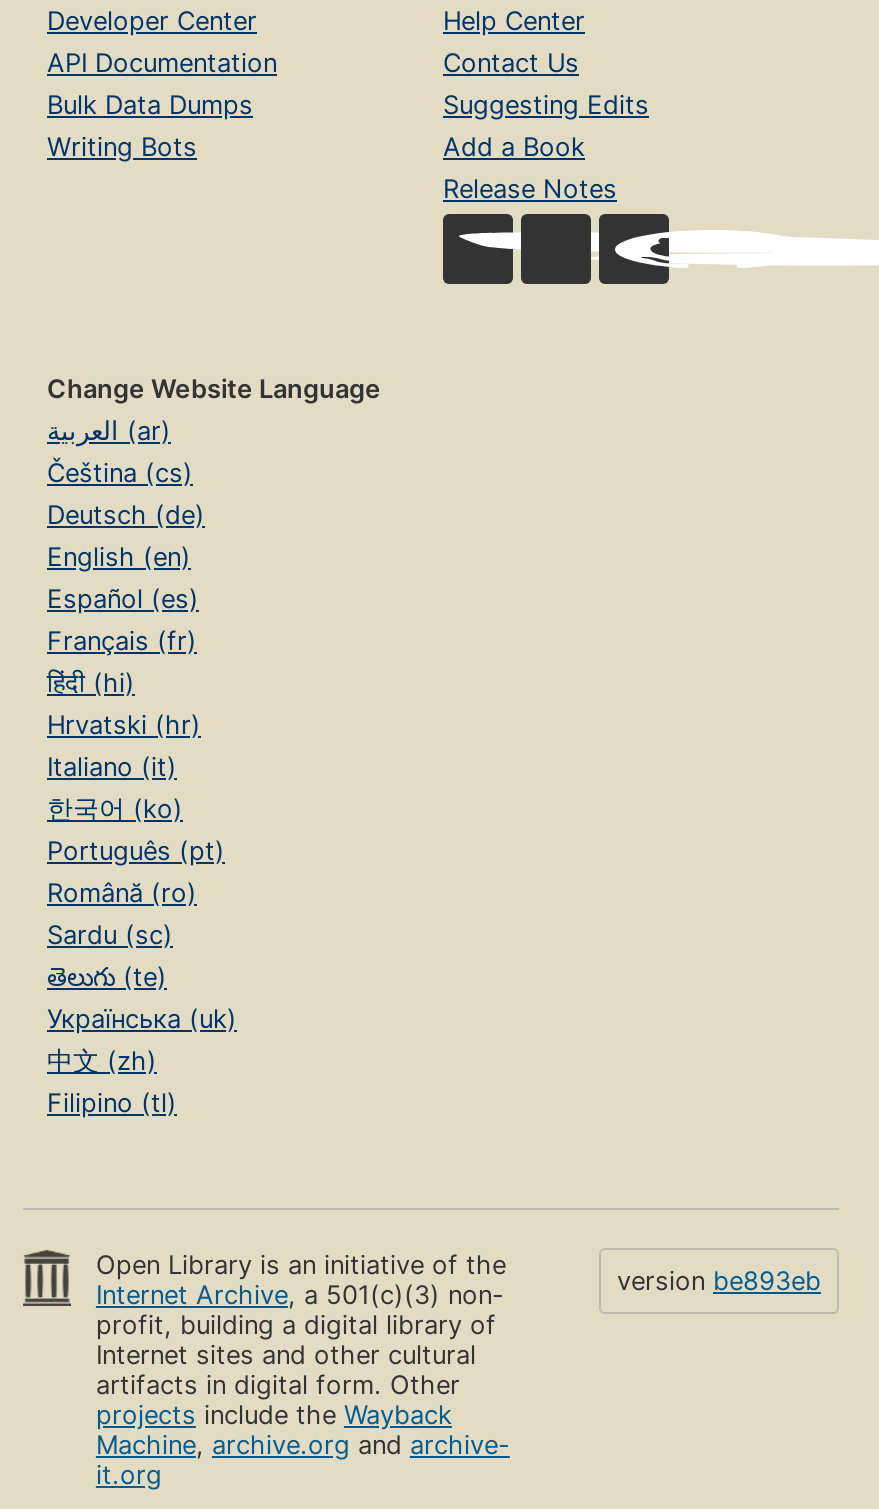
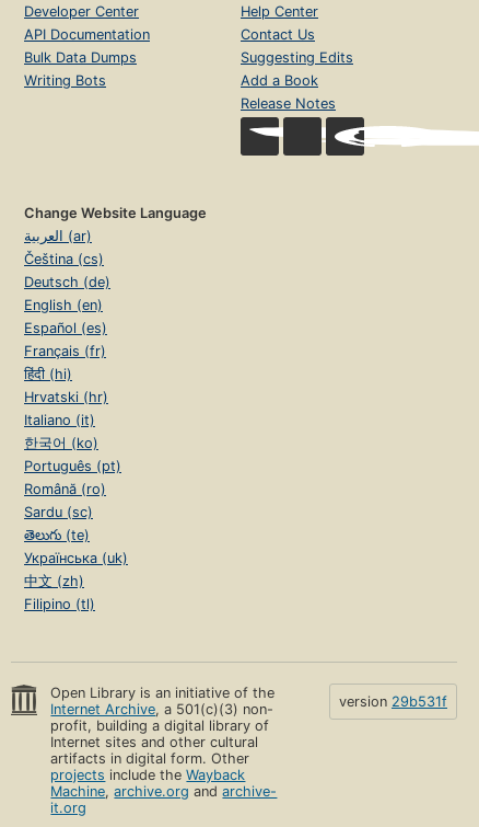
[617,1267,821,1297] version be893eb -> [339,694,447,710] version 29b531f

